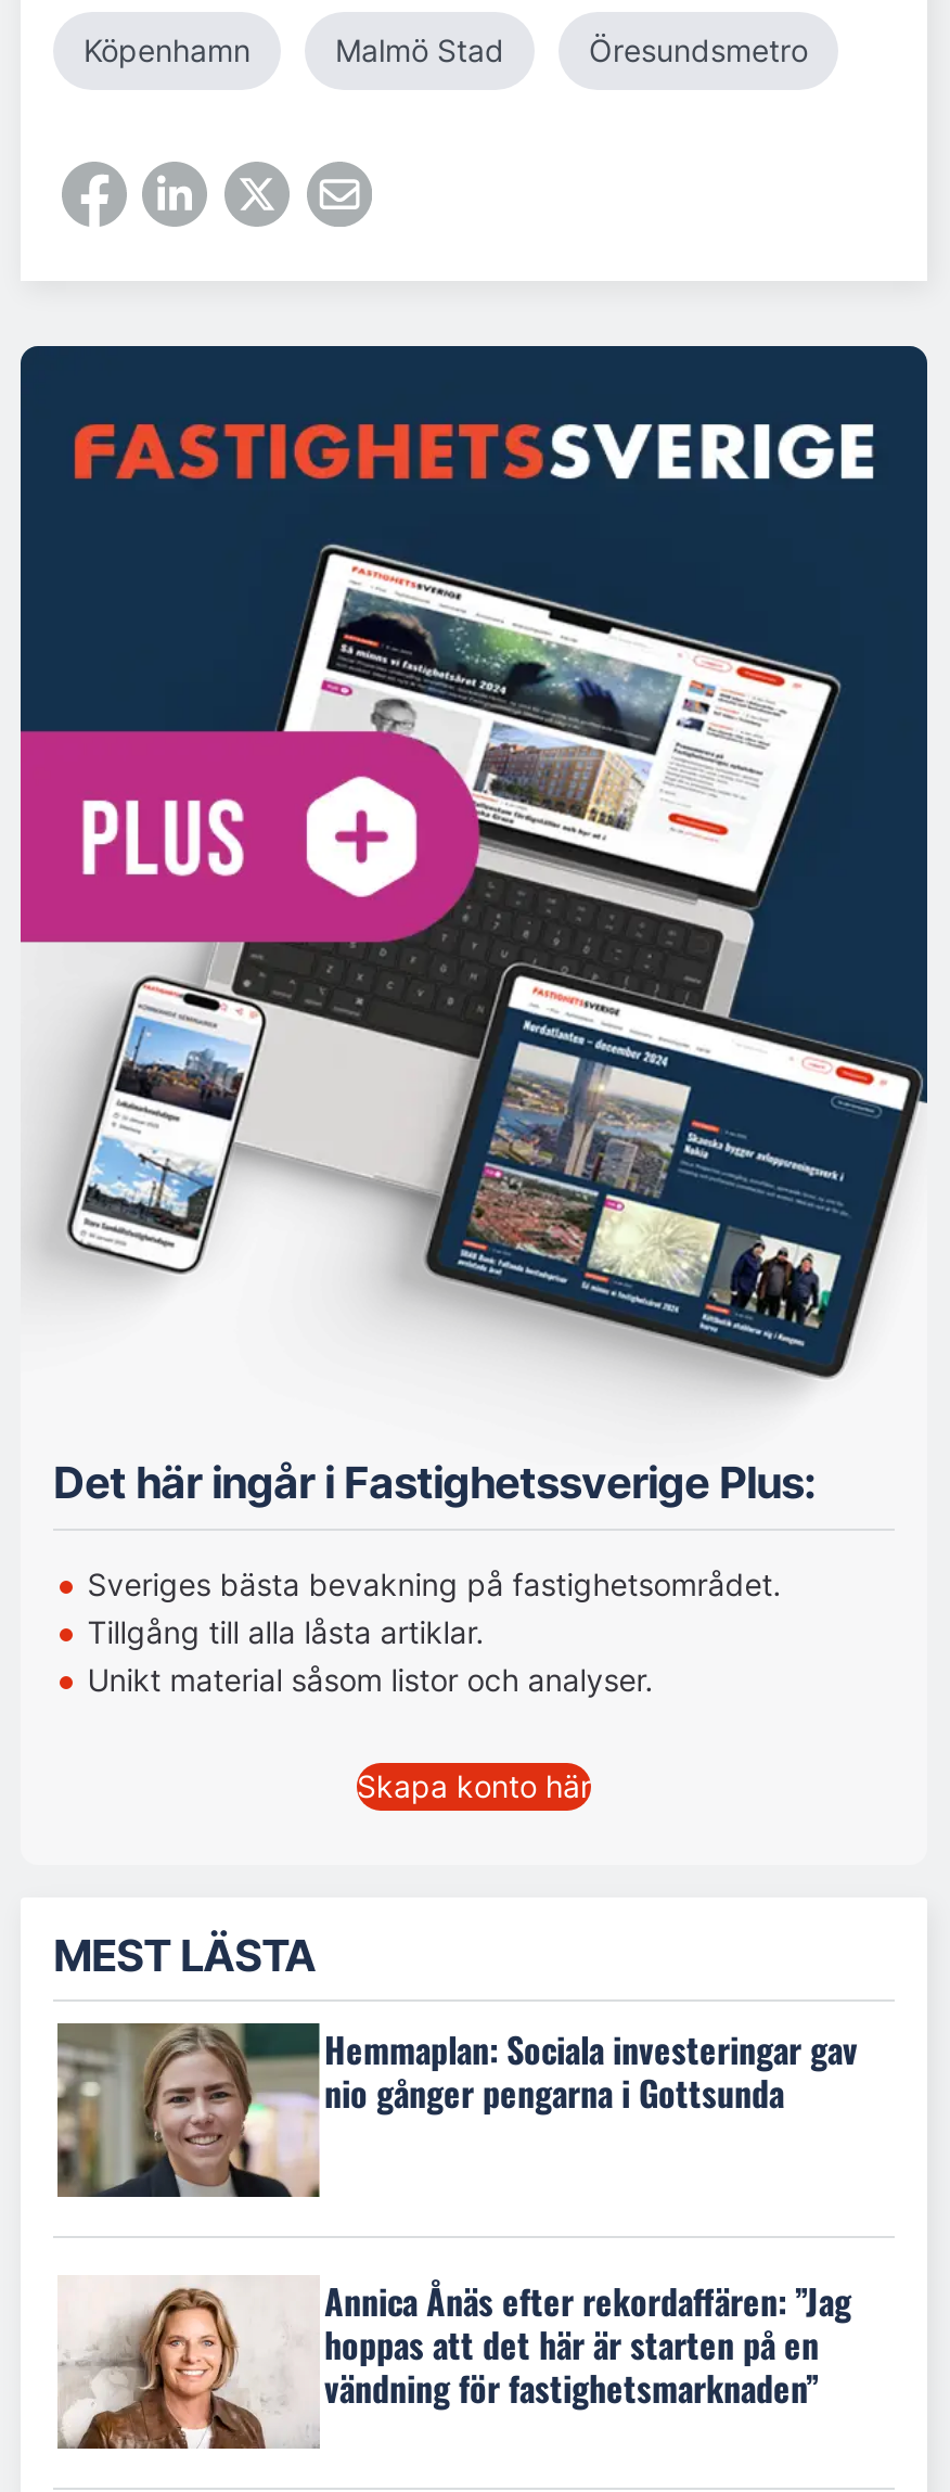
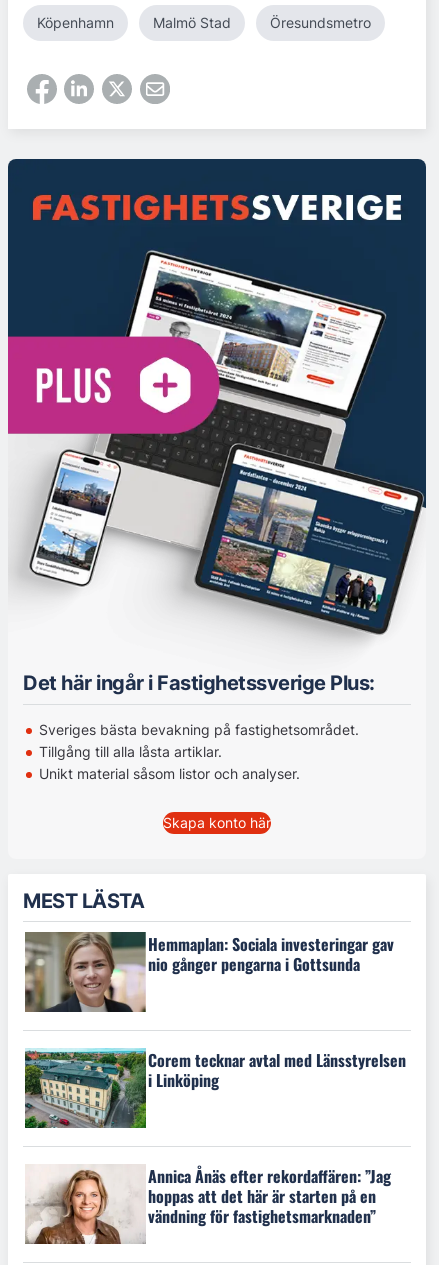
none -> [24,1048,406,1128] [image] | Corem tecknar avtal med Länsstyrelsen | i Linköping

